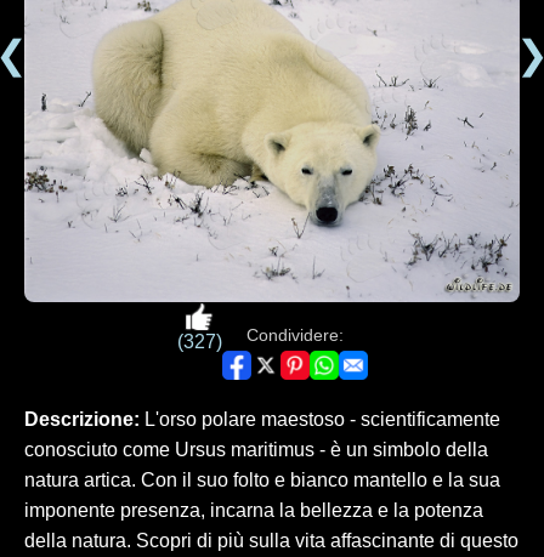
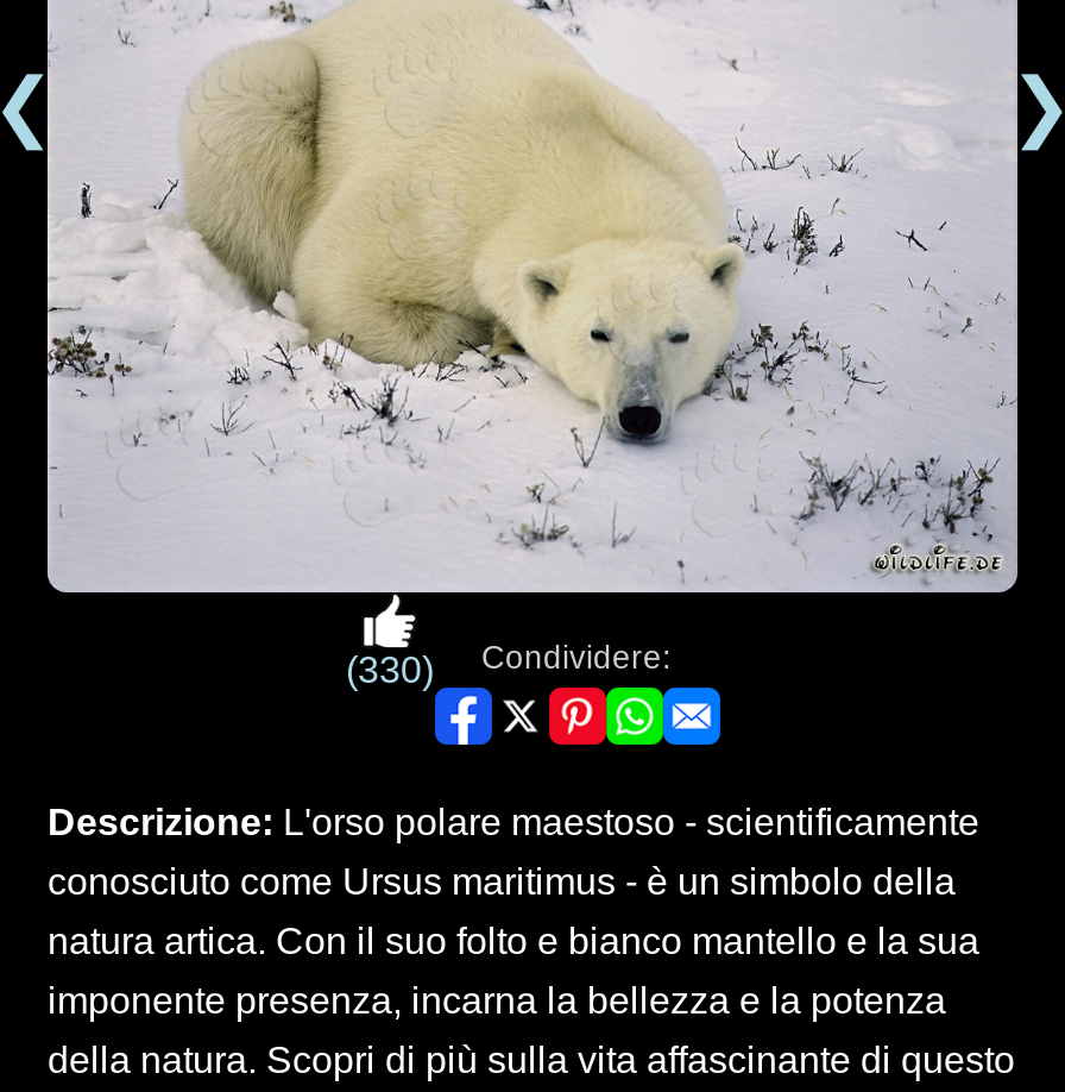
[177,327,343,352] (327) Condividere: -> [346,640,672,690] (330) Condividere:

